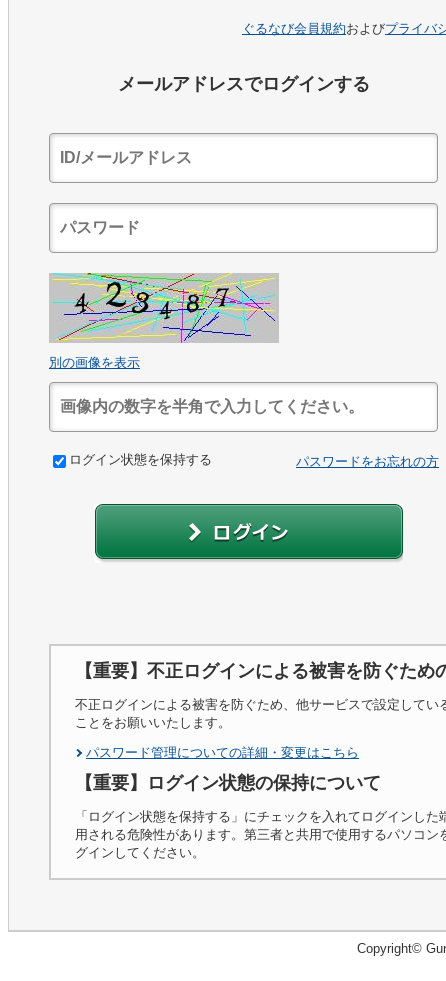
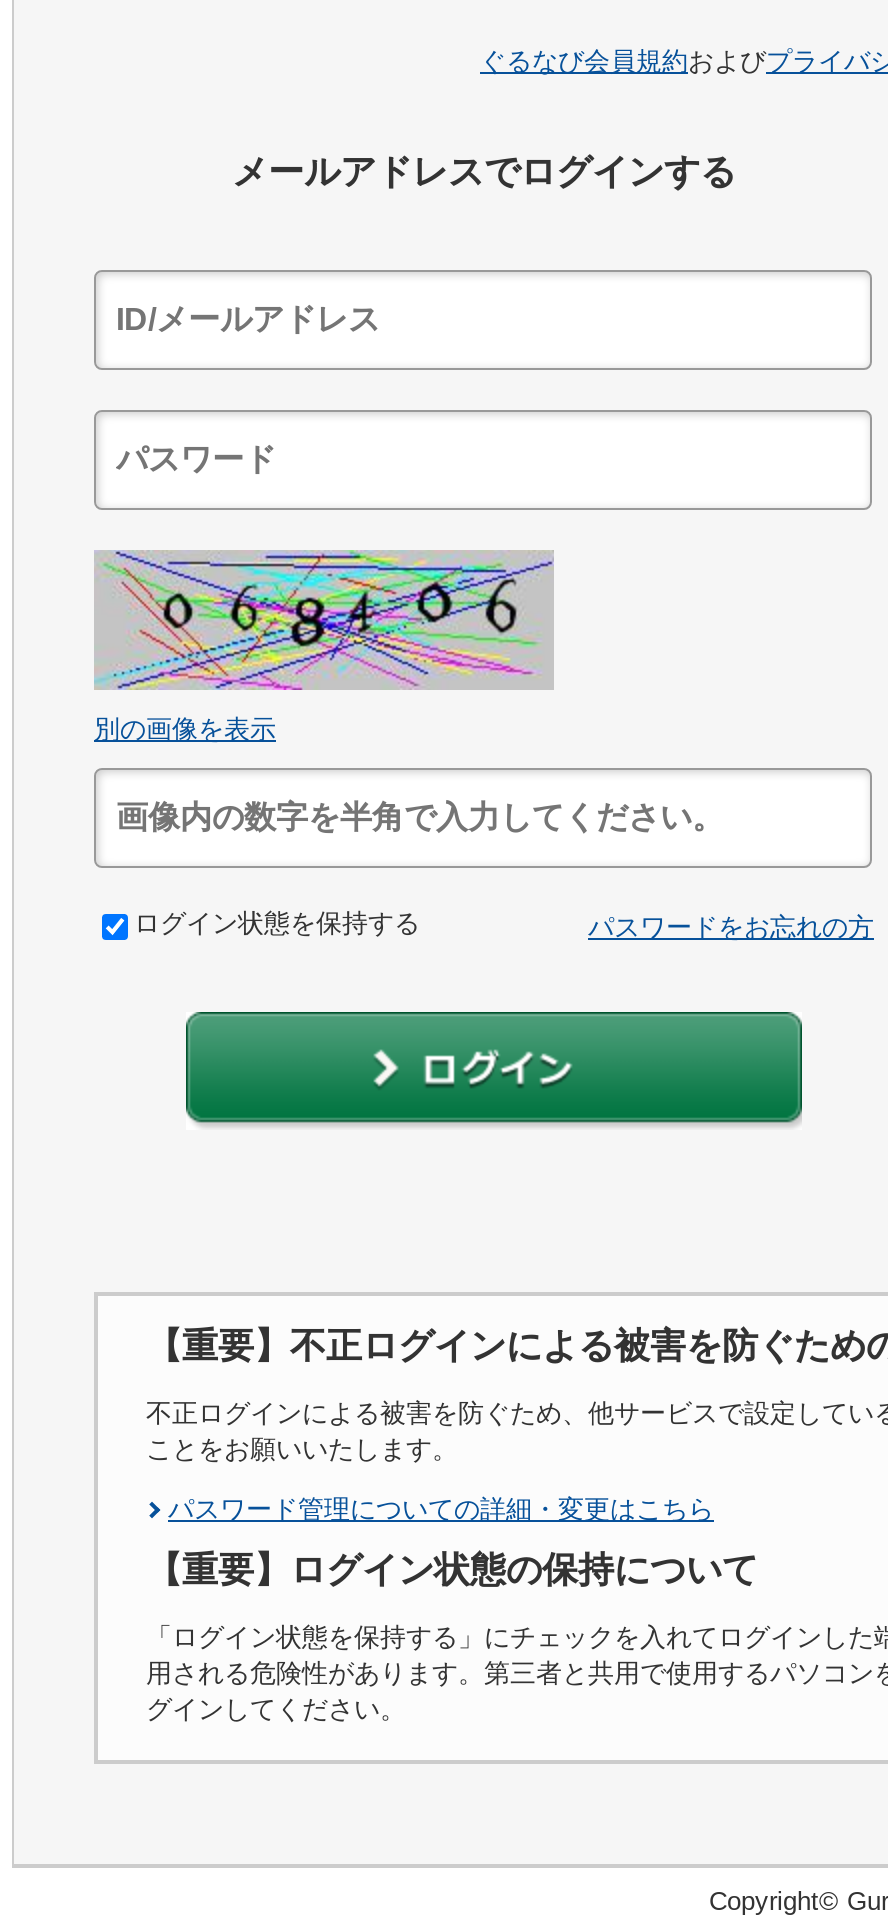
[51,272,277,343] [image] -> [96,550,552,692] [image]

